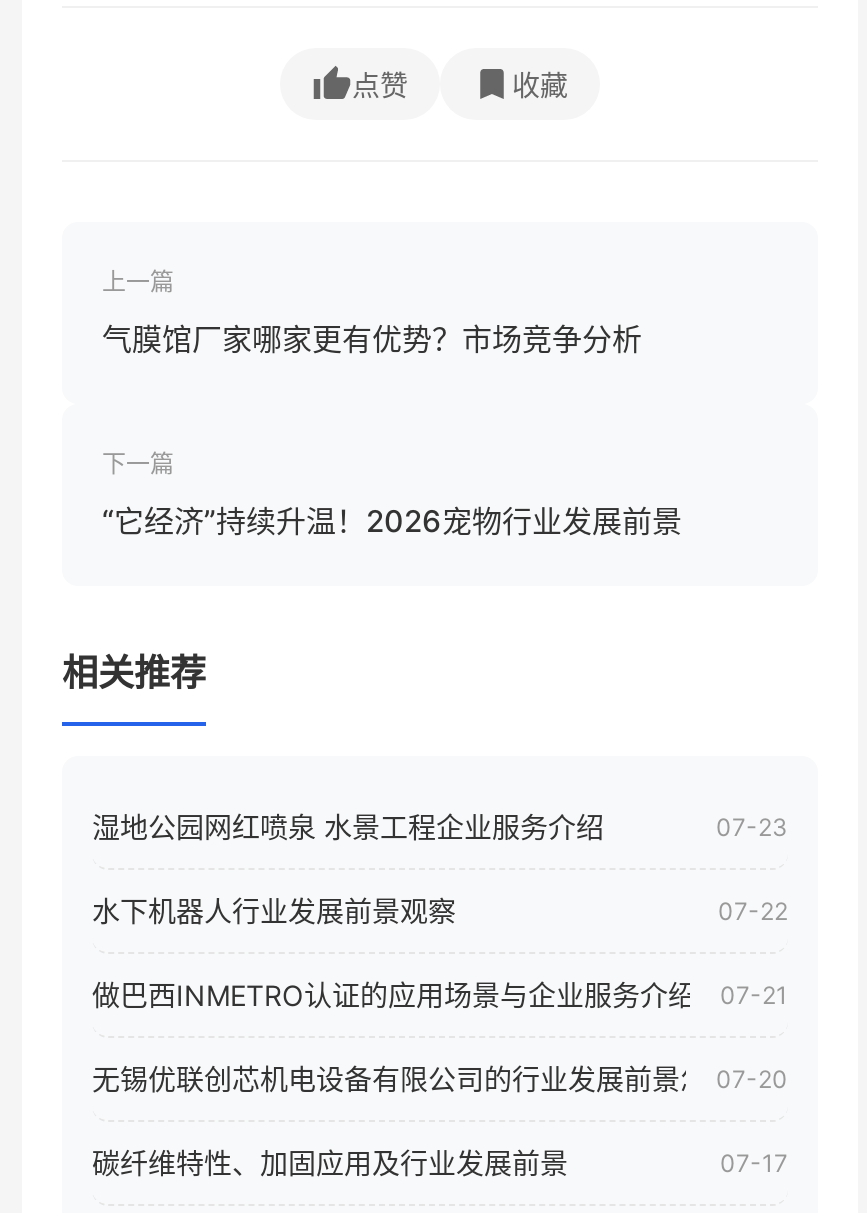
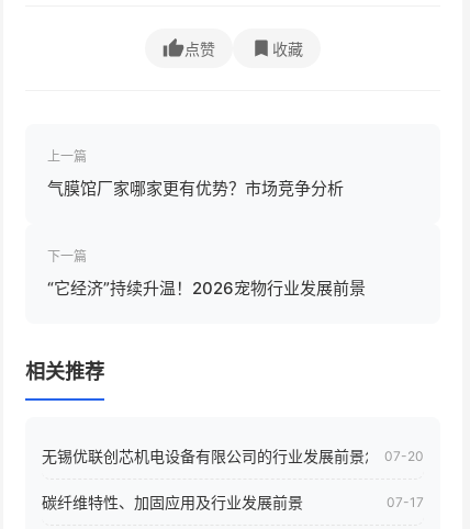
[92,810,788,1012] 湿地公园网红喷泉 水景工程企业服务介绍 | 07-23 | 水下机器人行业发展前景观察 | 07-22 | 做巴西INMETRO认证的应用场景与企业服务介绍 | 07-21 -> none

